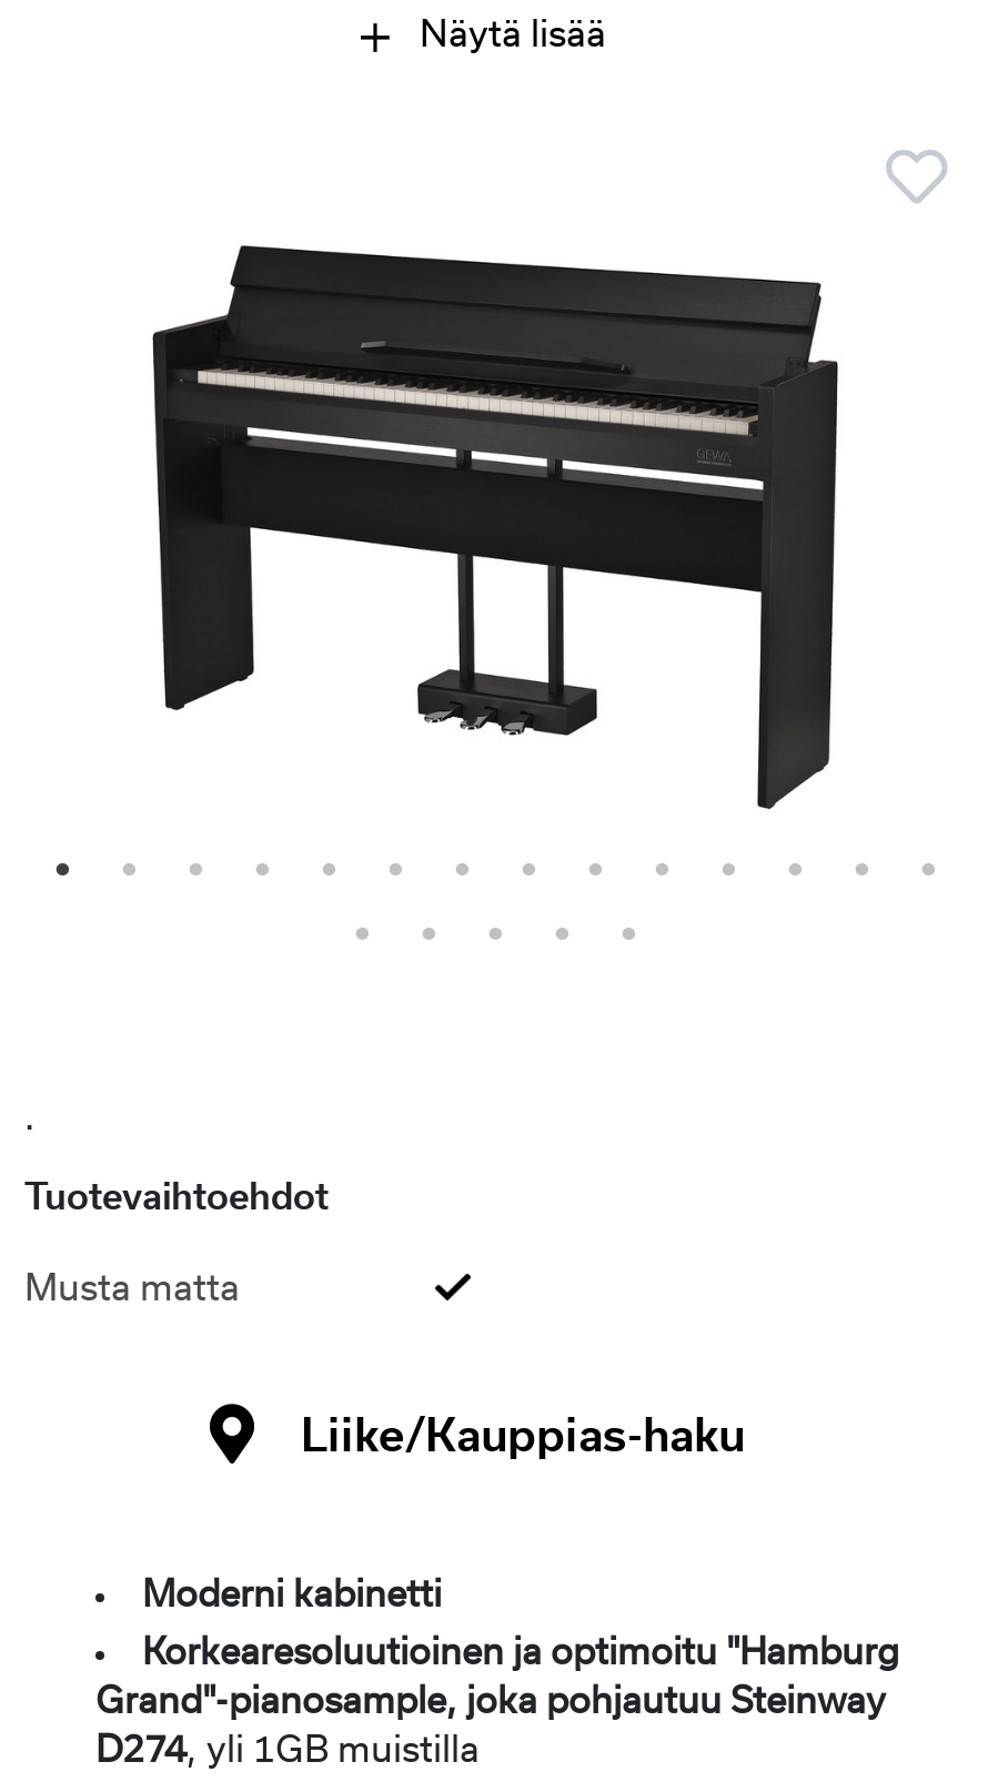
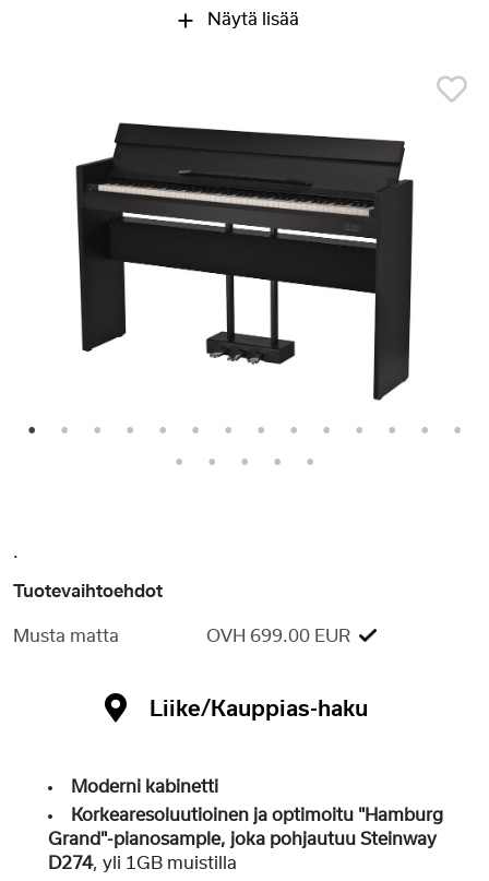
none -> [206,628,350,645] OVH 699.00 EUR

